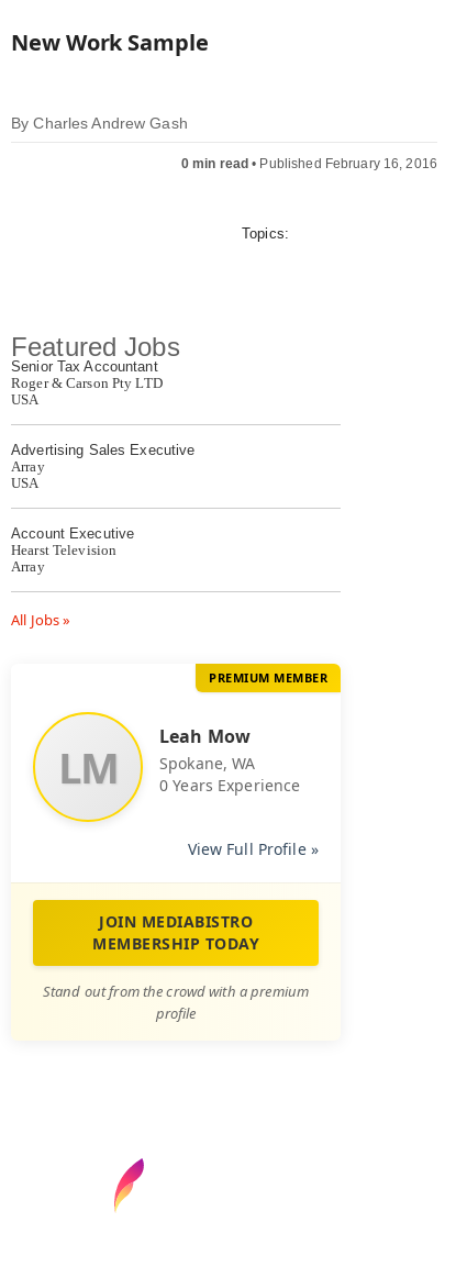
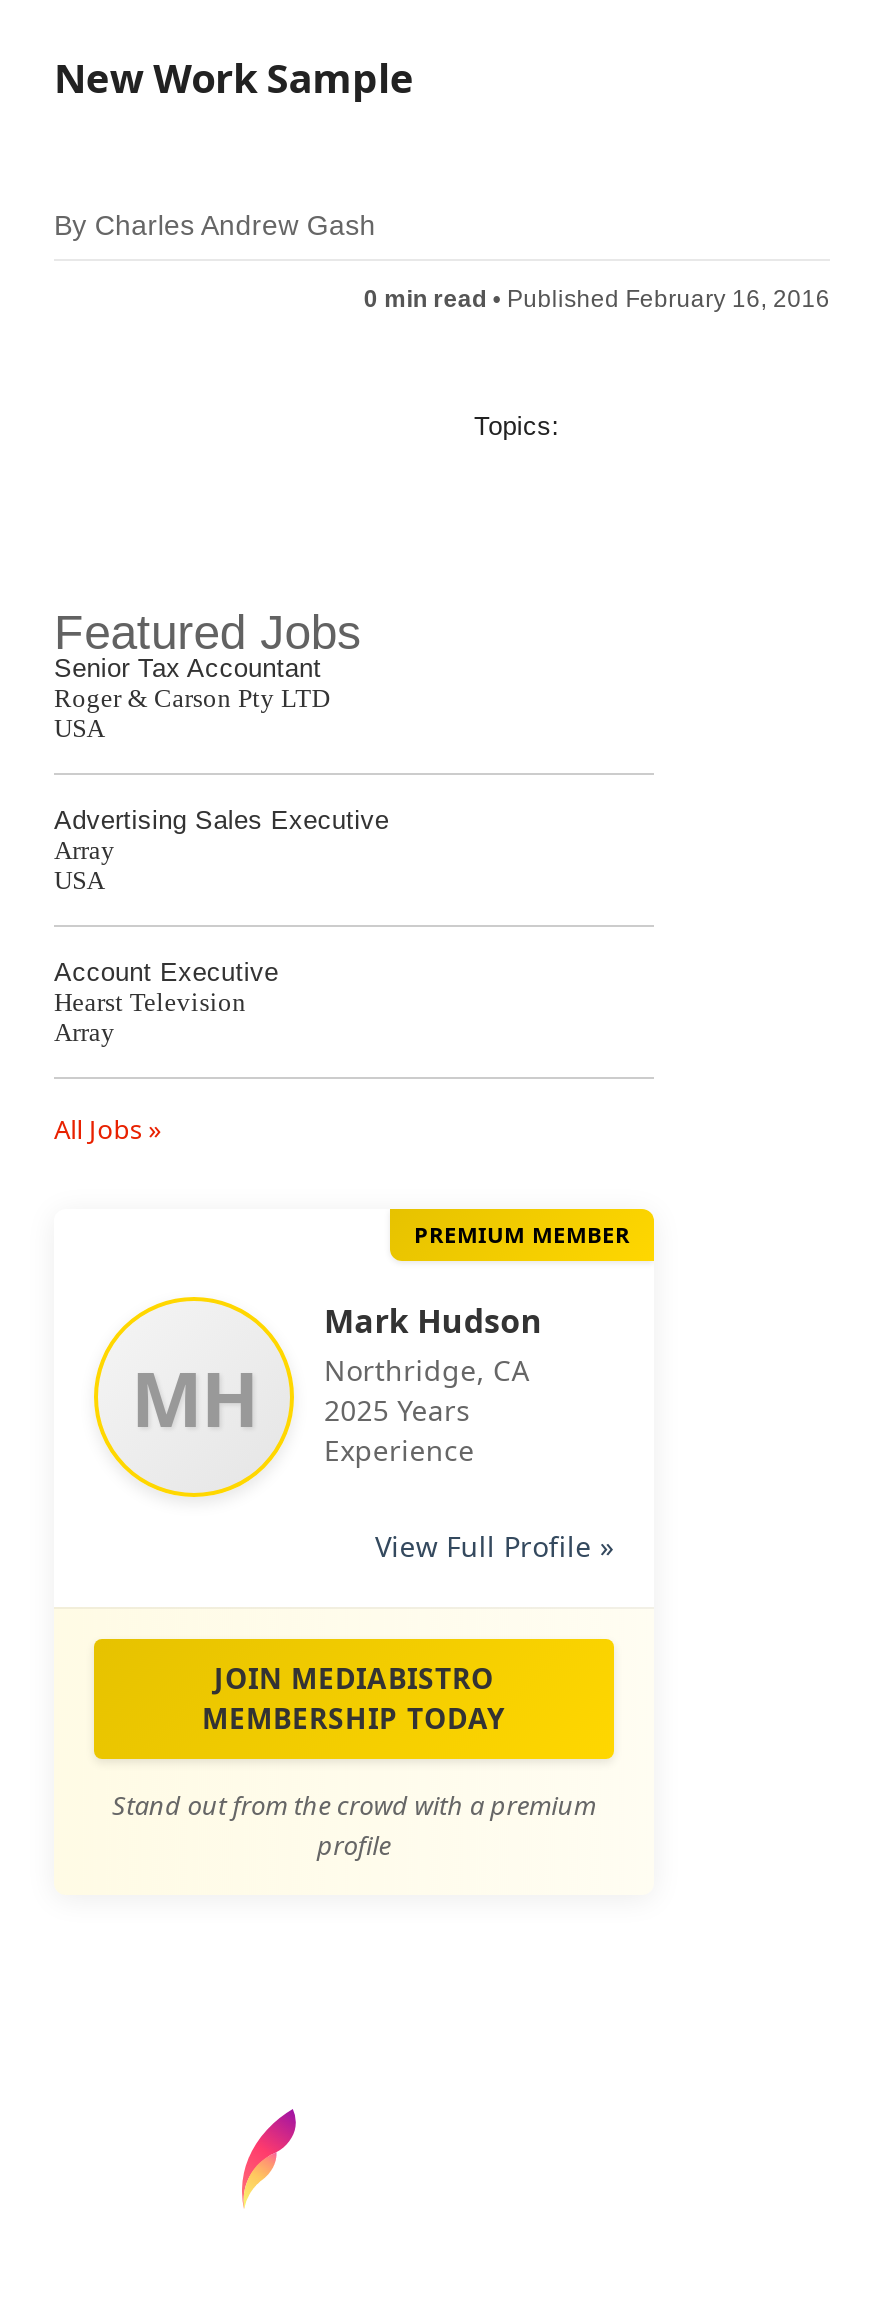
[159,724,300,796] Leah Mow | Spokane, WA | 0 Years Experience -> [324,1299,543,1469] Mark Hudson | Northridge, CA | 2025 Years | Experience
[58,738,118,796] LM -> [131,1345,257,1449] MH

